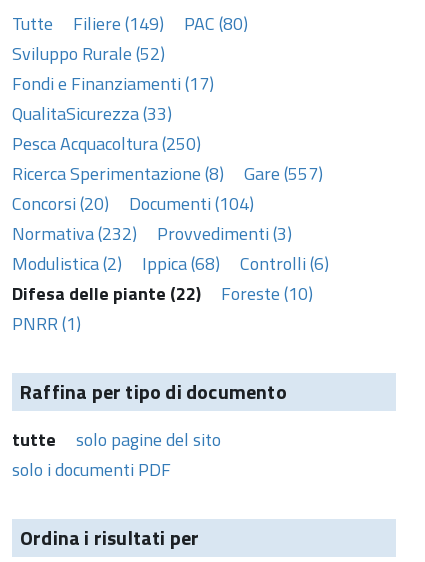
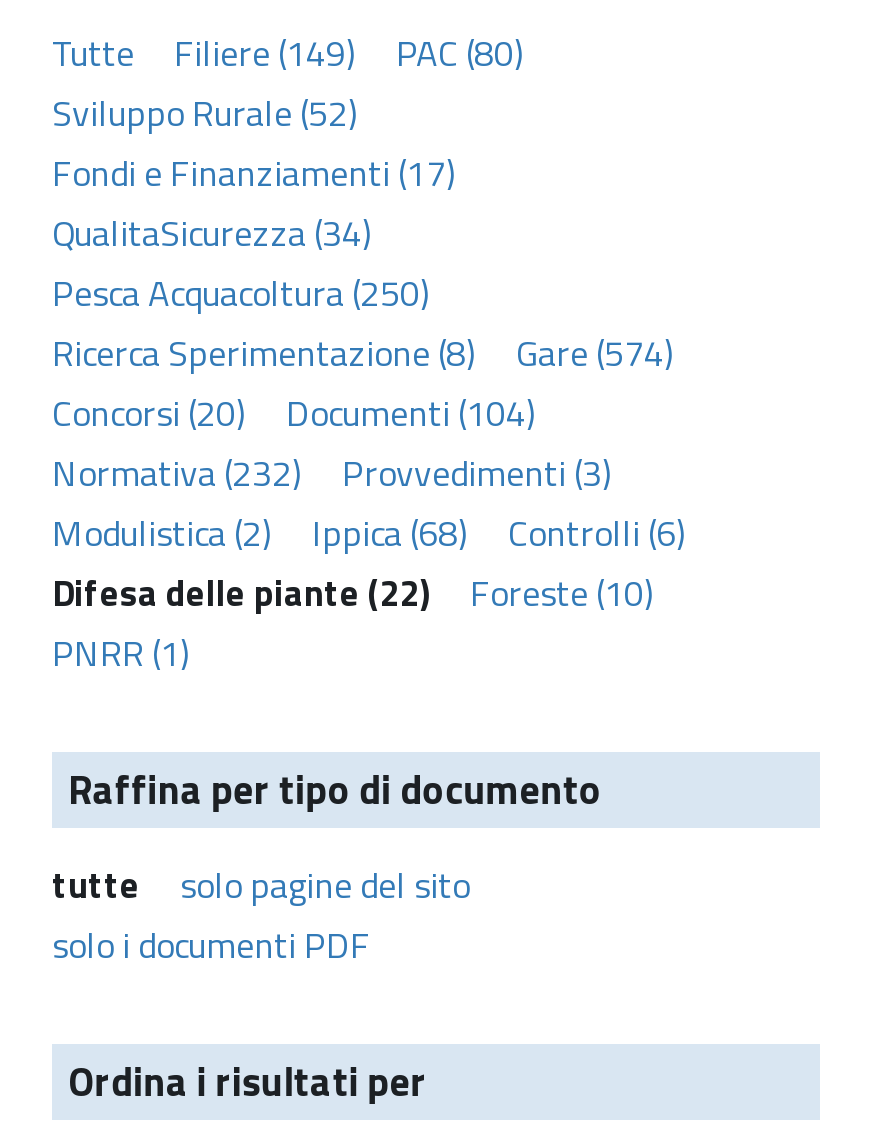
[12,100,172,127] QualitaSicurezza (33) -> [52,206,372,260] QualitaSicurezza (34)
[12,160,323,187] Ricerca Sperimentazione (8) Gare (557) -> [52,326,674,380] Ricerca Sperimentazione (8) Gare (574)

